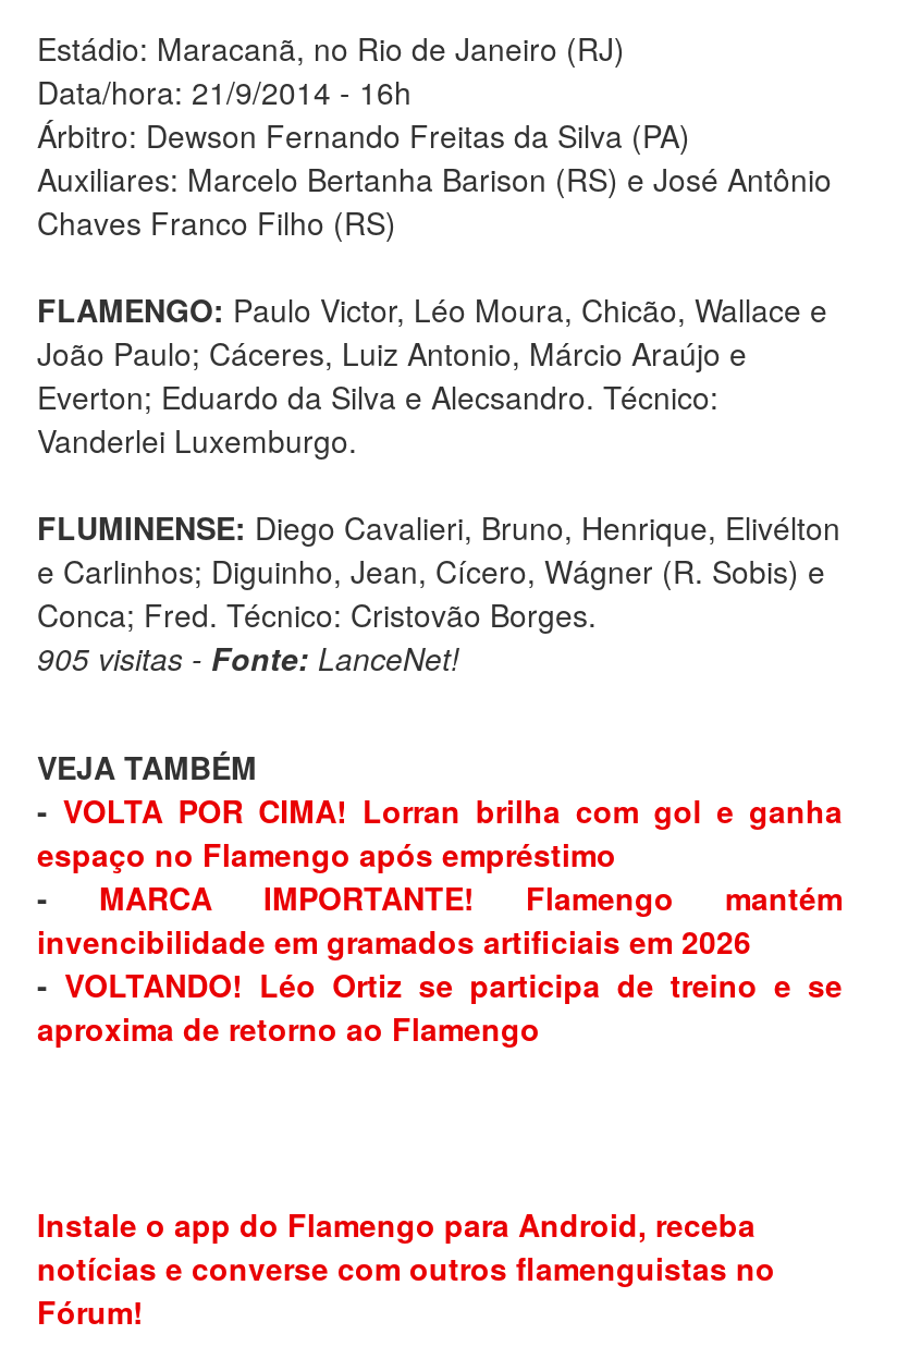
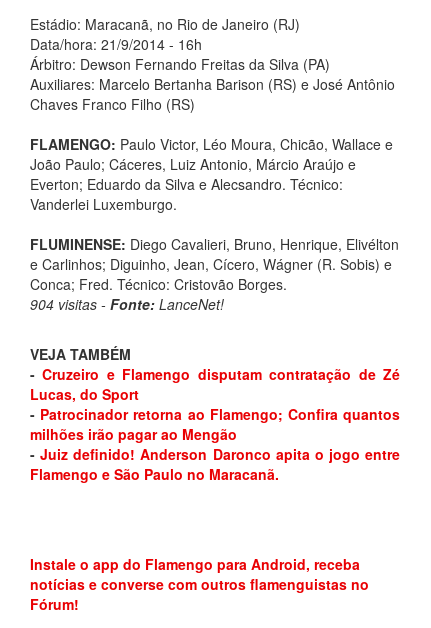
[37,636,459,680] 905 visitas - Fonte: LanceNet! -> [30,294,224,314] 904 visitas - Fonte: LanceNet!
[37,788,843,1050] - VOLTA POR CIMA! Lorran brilha com gol e ganha | espaço no Flamengo após empréstimo | - MARCA IMPORTANTE! Flamengo mantém | invencibilidade em gramados artificiais em 2026 | - VOLTANDO! Léo Ortiz se participa de treino e se | aproxima de retorno ao Flamengo -> [30,364,400,484] - Cruzeiro e Flamengo disputam contratação de Zé | Lucas, do Sport | - Patrocinador retorna ao Flamengo; Confira quantos | milhões irão pagar ao Mengão | - Juiz definido! Anderson Daronco apita o jogo entre | Flamengo e São Paulo no Maracanã.

